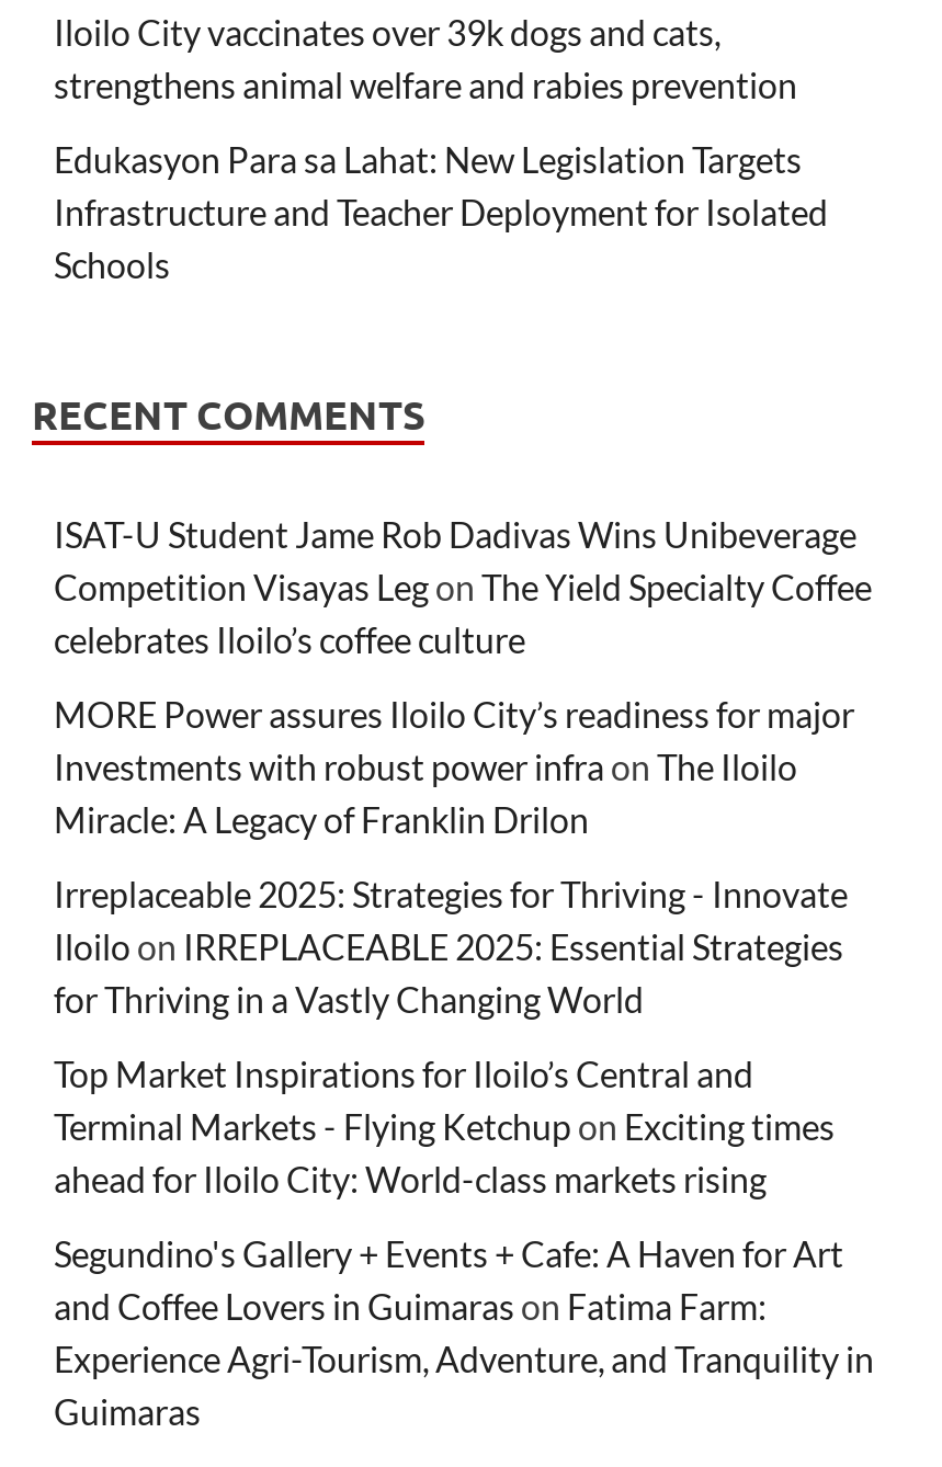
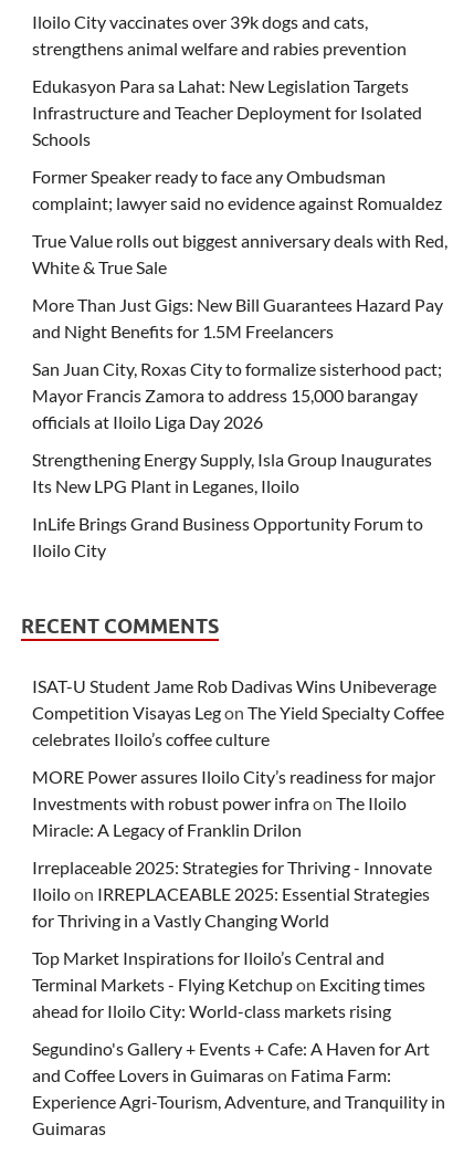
none -> [32,166,447,560] Former Speaker ready to face any Ombudsman | complaint; lawyer said no evidence against Romualdez | True Value rolls out biggest anniversary deals with Red, | White & True Sale | More Than Just Gigs: New Bill Guarantees Hazard Pay | and Night Benefits for 1.5M Freelancers | San Juan City, Roxas City to formalize sisterhood pact; | Mayor Francis Zamora to address 15,000 barangay | officials at Iloilo Liga Day 2026 | Strengthening Energy Supply, Isla Group Inaugurates | Its New LPG Plant in Leganes, Iloilo | InLife Brings Grand Business Opportunity Forum to | Iloilo City

